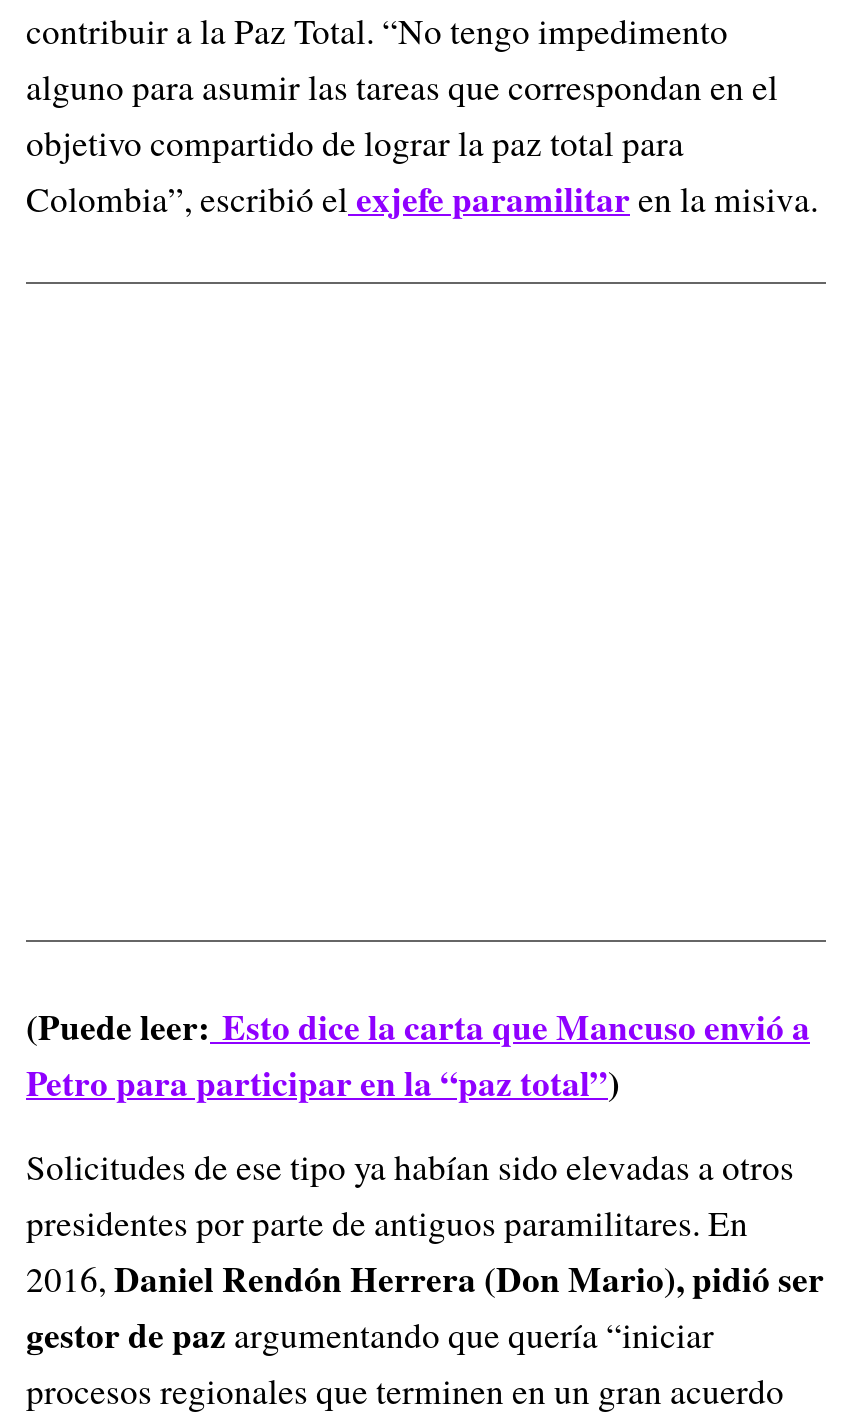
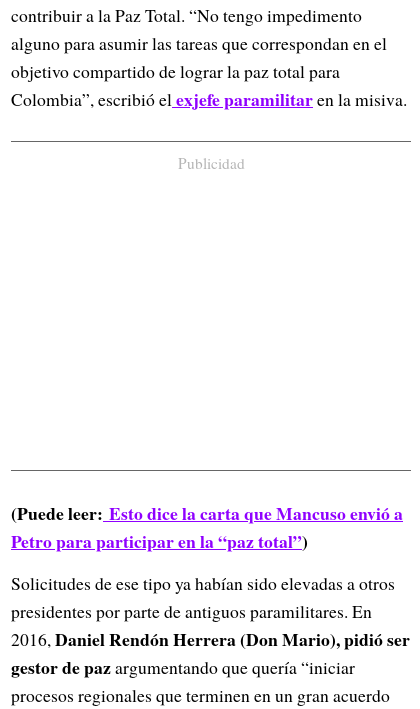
none -> [177,153,244,173] Publicidad

